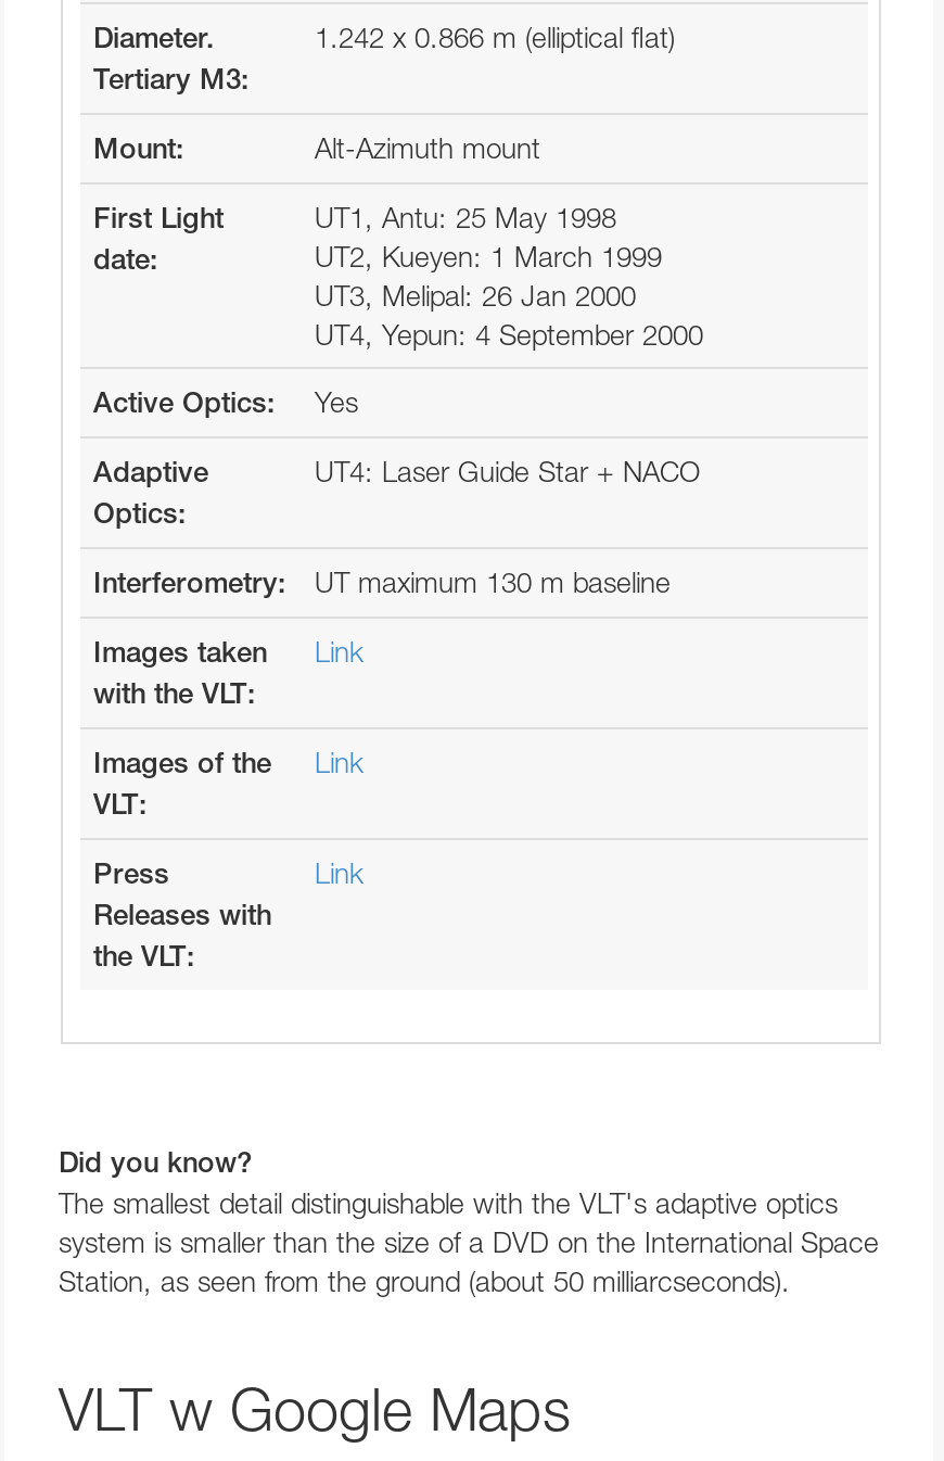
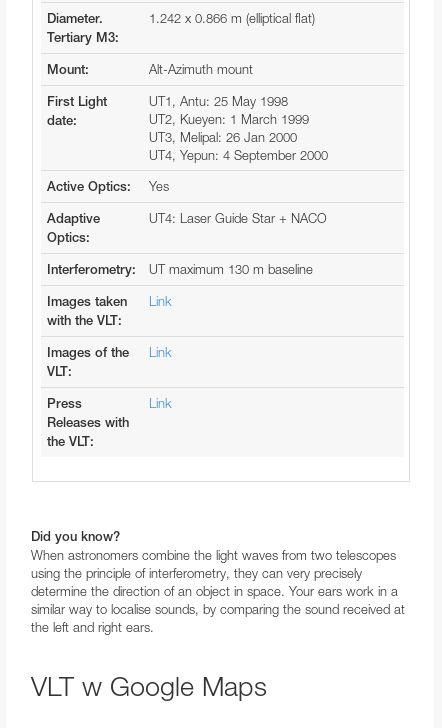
[59,1185,879,1298] The smallest detail distinguishable with the VLT's adaptive optics | system is smaller than the size of a DVD on the International Space | Station, as seen from the ground (about 50 milliarcseconds). -> [31,547,405,635] When astronomers combine the light waves from two telescopes | using the principle of interferometry, they can very precisely | determine the direction of an object in space. Your ears work in a | similar way to localise sounds, by comparing the sound received at | the left and right ears.

